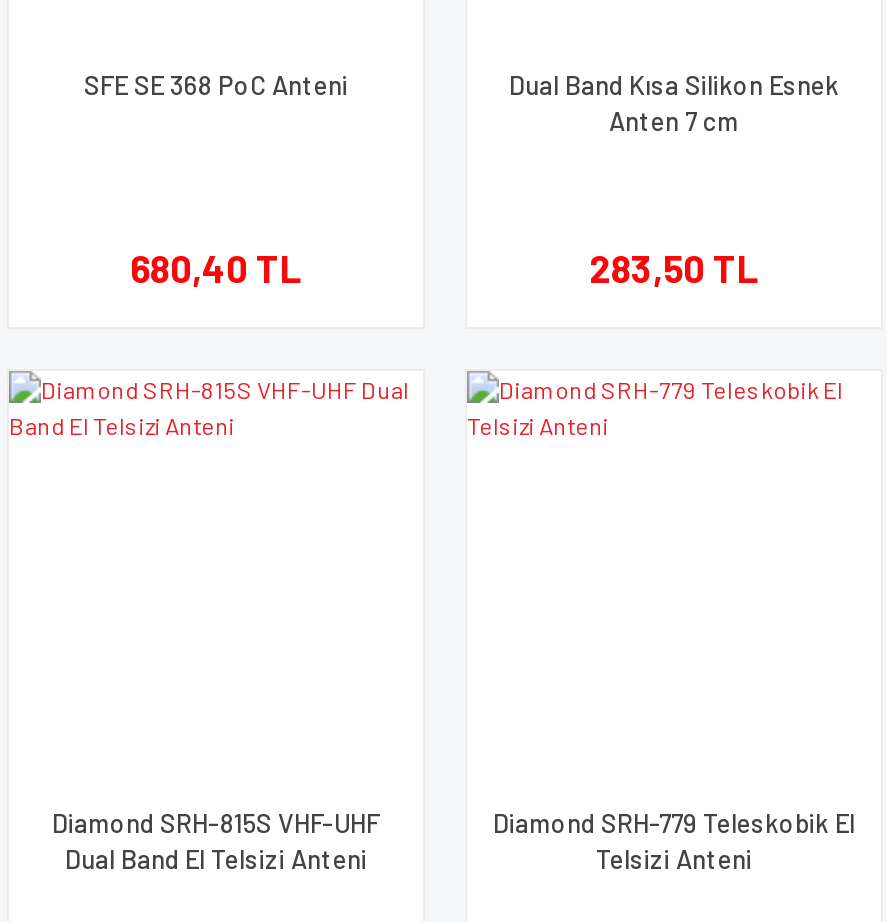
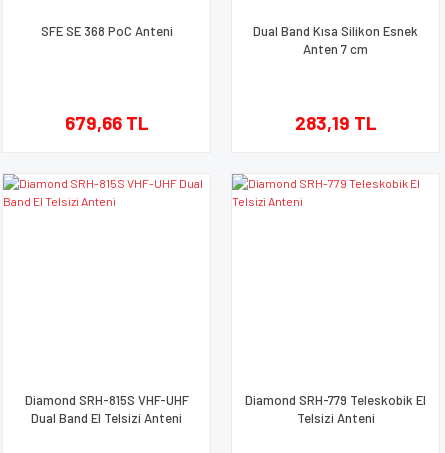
[130,245,302,291] 680,40 TL -> [64,111,148,134] 679,66 TL
[589,245,759,291] 283,50 TL -> [294,111,376,134] 283,19 TL

